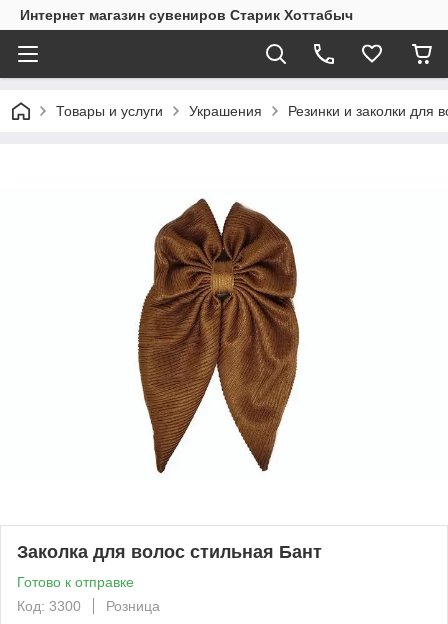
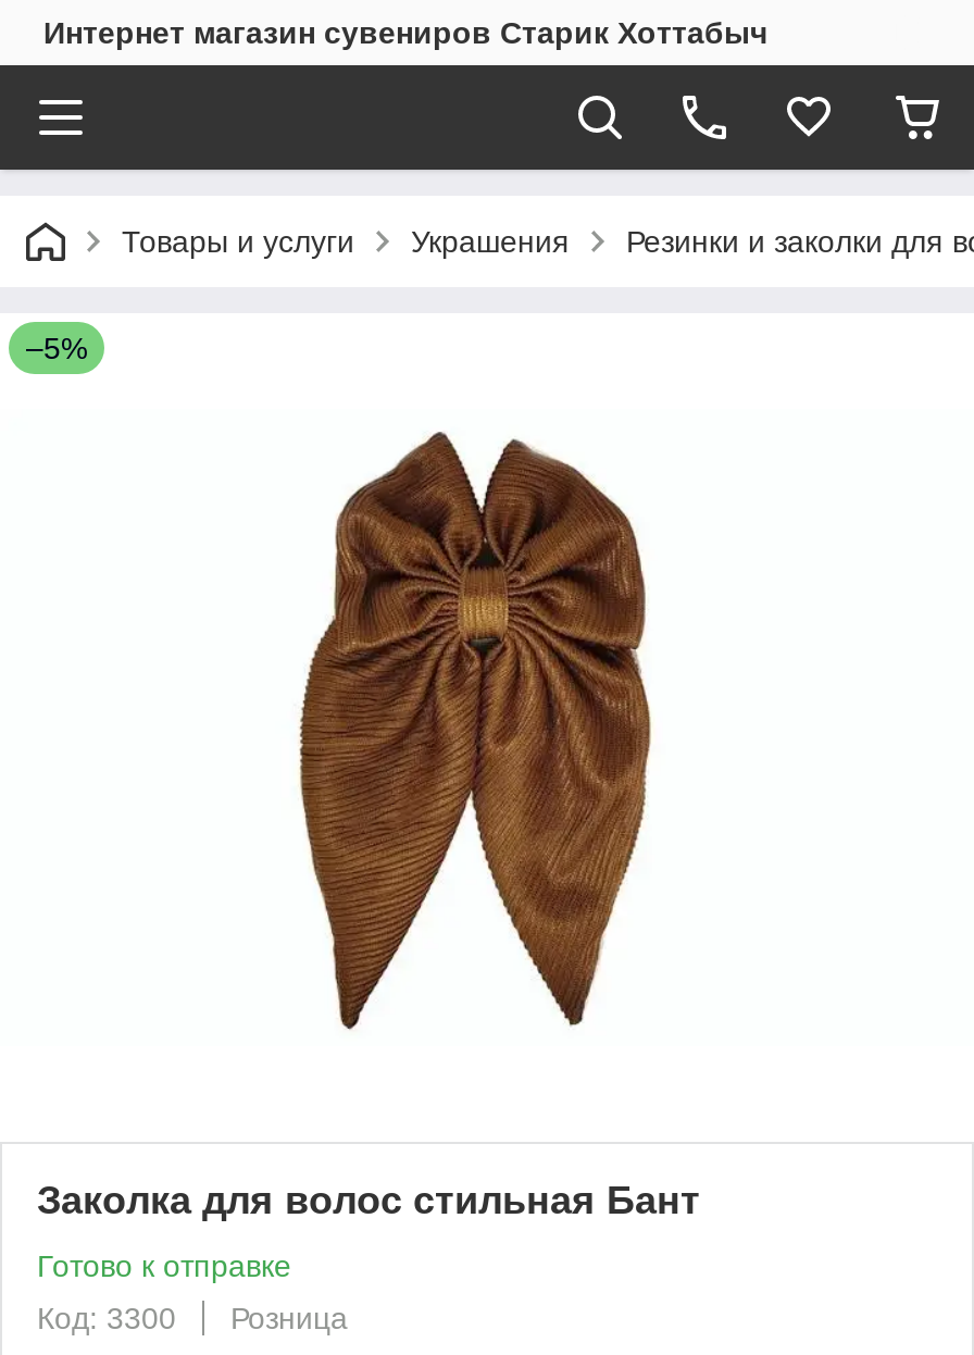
none -> [26,331,87,365] –5%

